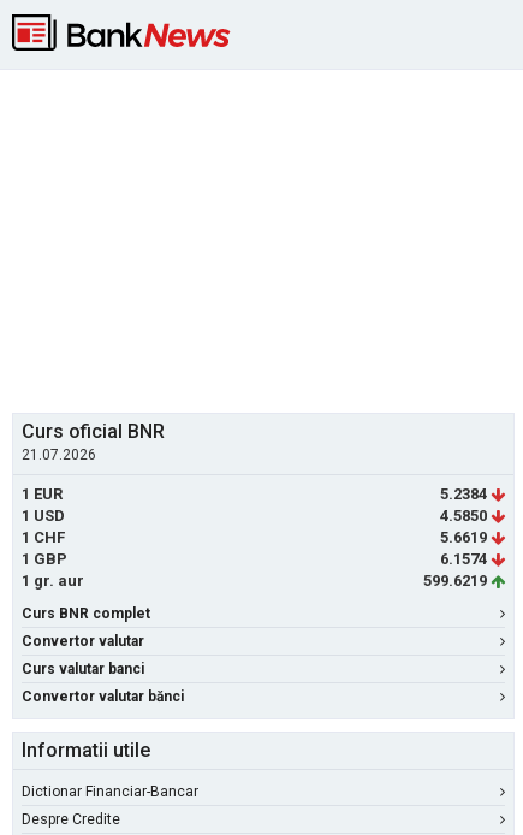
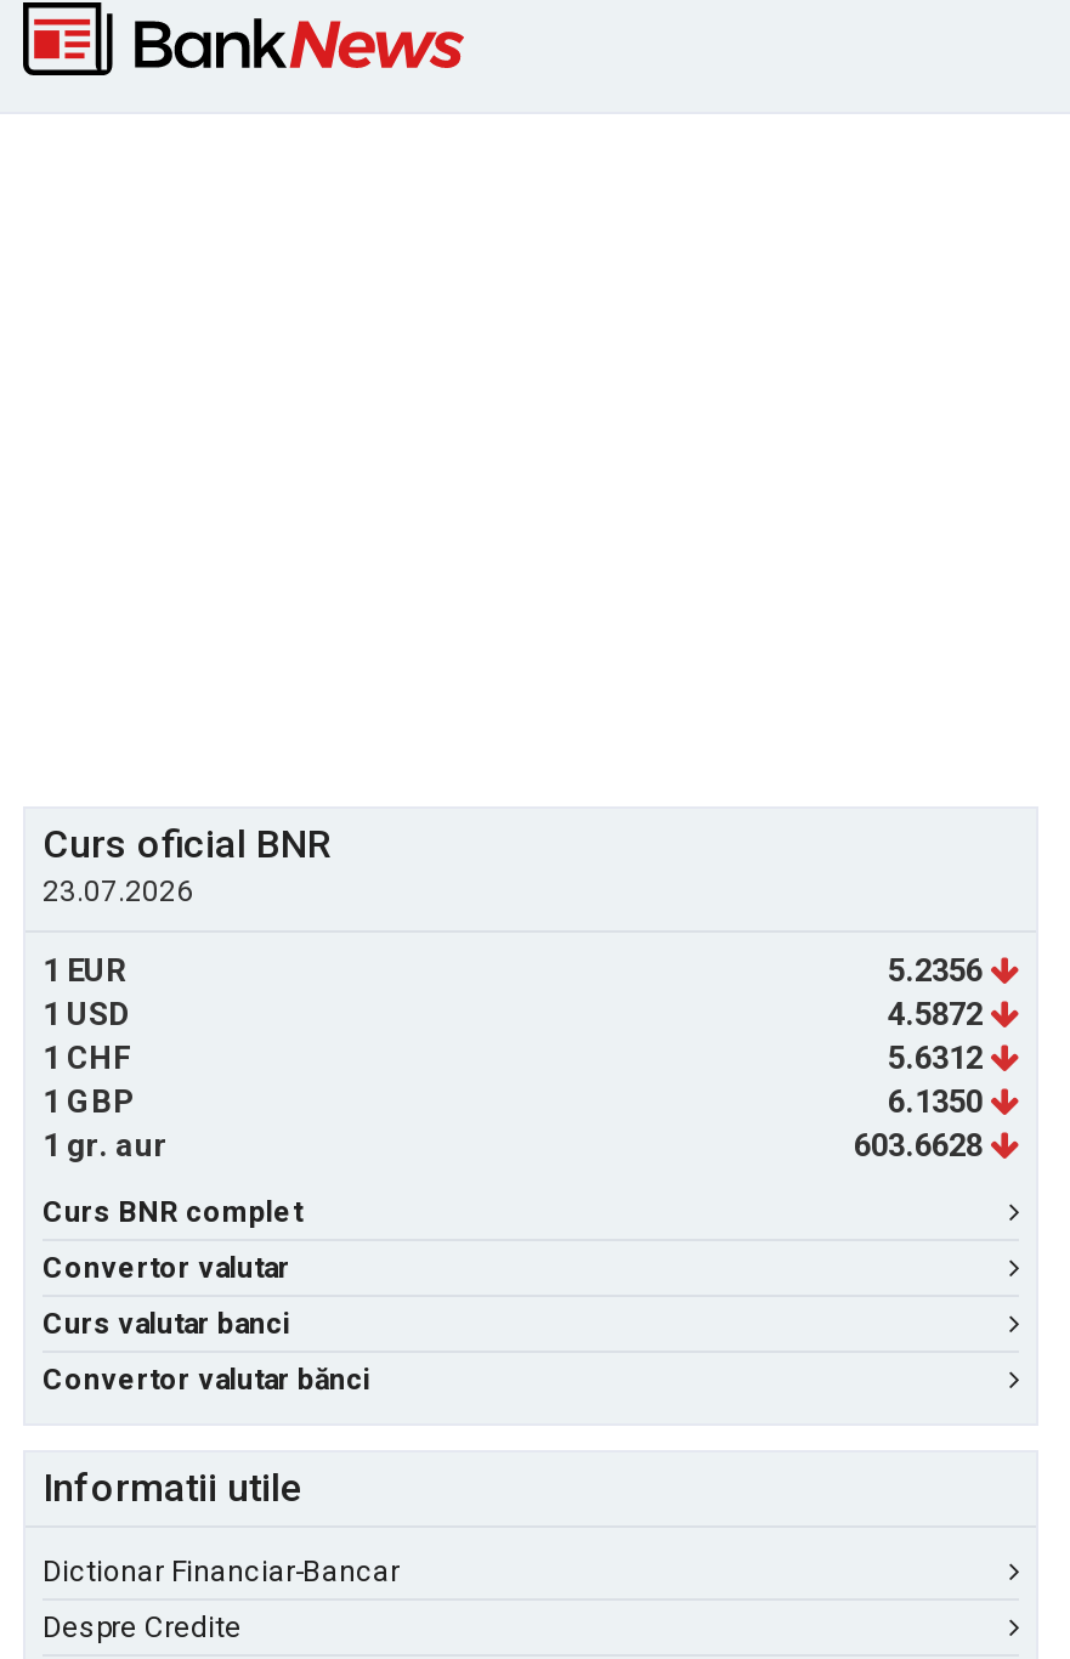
[22,446,96,463] 21.07.2026 -> [43,874,193,908] 23.07.2026
[440,485,487,503] 5.2384 -> [888,952,983,989] 5.2356
[440,507,487,525] 4.5850 -> [888,996,983,1032] 4.5872
[440,528,487,546] 5.6619 -> [888,1040,983,1076] 5.6312
[440,550,487,568] 6.1574 -> [888,1083,983,1120] 6.1350
[423,572,487,590] 599.6219 -> [854,1127,983,1163] 603.6628

